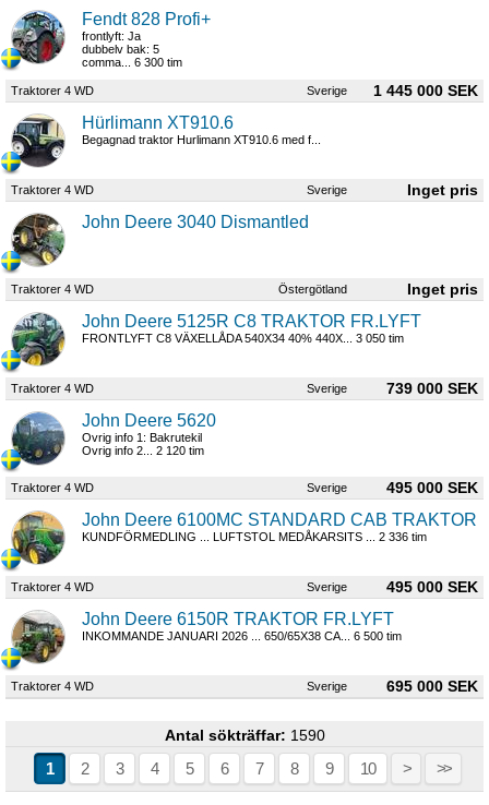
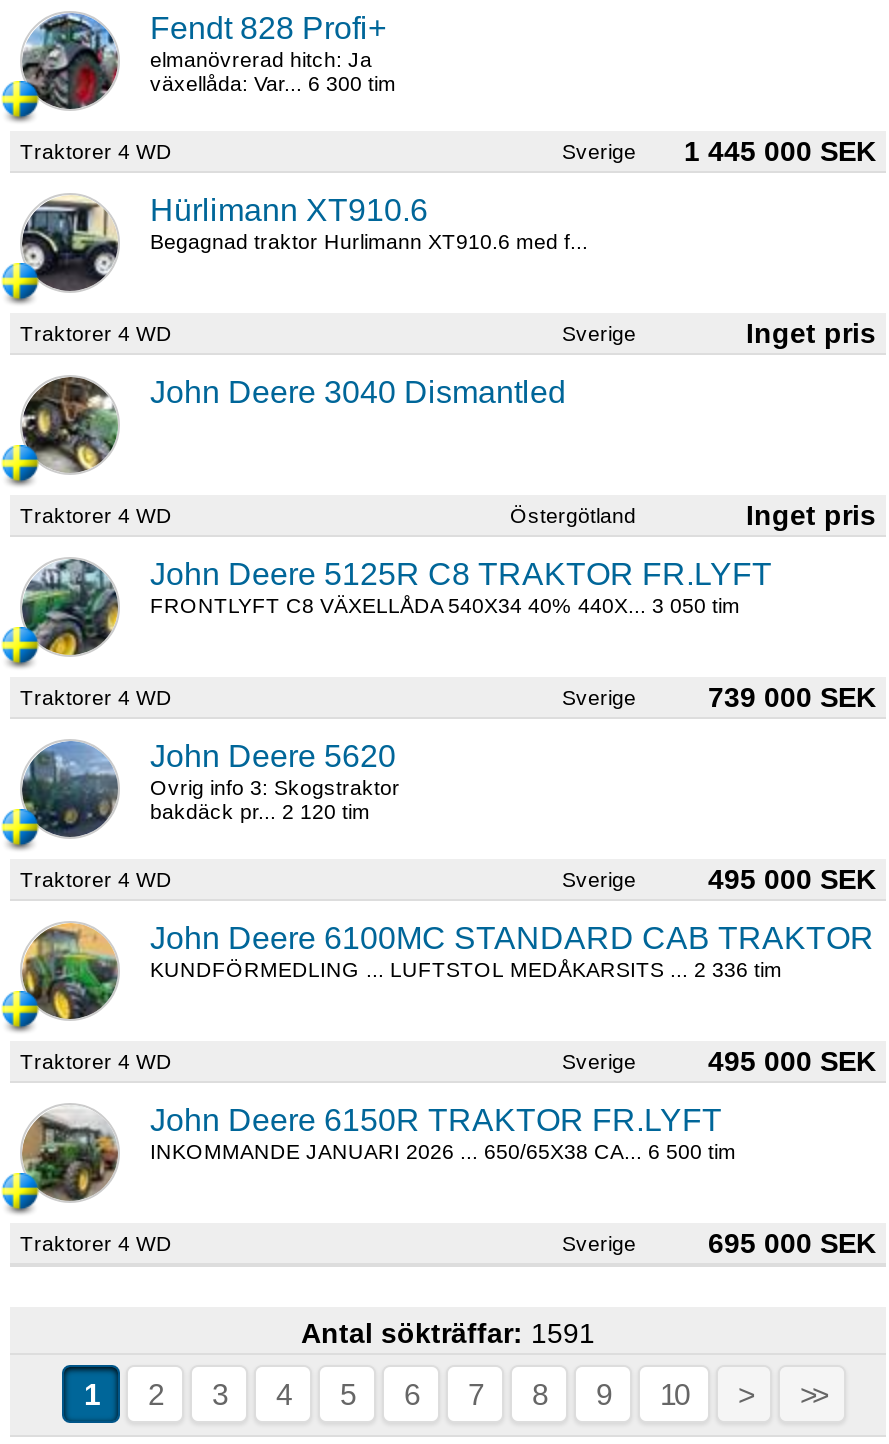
[82,29,182,69] frontlyft: Ja | dubbelv bak: 5 | comma... 6 300 tim -> [150,47,396,95] elmanövrerad hitch: Ja | växellåda: Var... 6 300 tim
[82,431,204,457] Ovrig info 1: Bakrutekil | Ovrig info 2... 2 120 tim -> [150,775,400,823] Ovrig info 3: Skogstraktor | bakdäck pr... 2 120 tim
[164,726,325,744] Antal sökträffar: 1590 -> [301,1317,595,1349] Antal sökträffar: 1591

